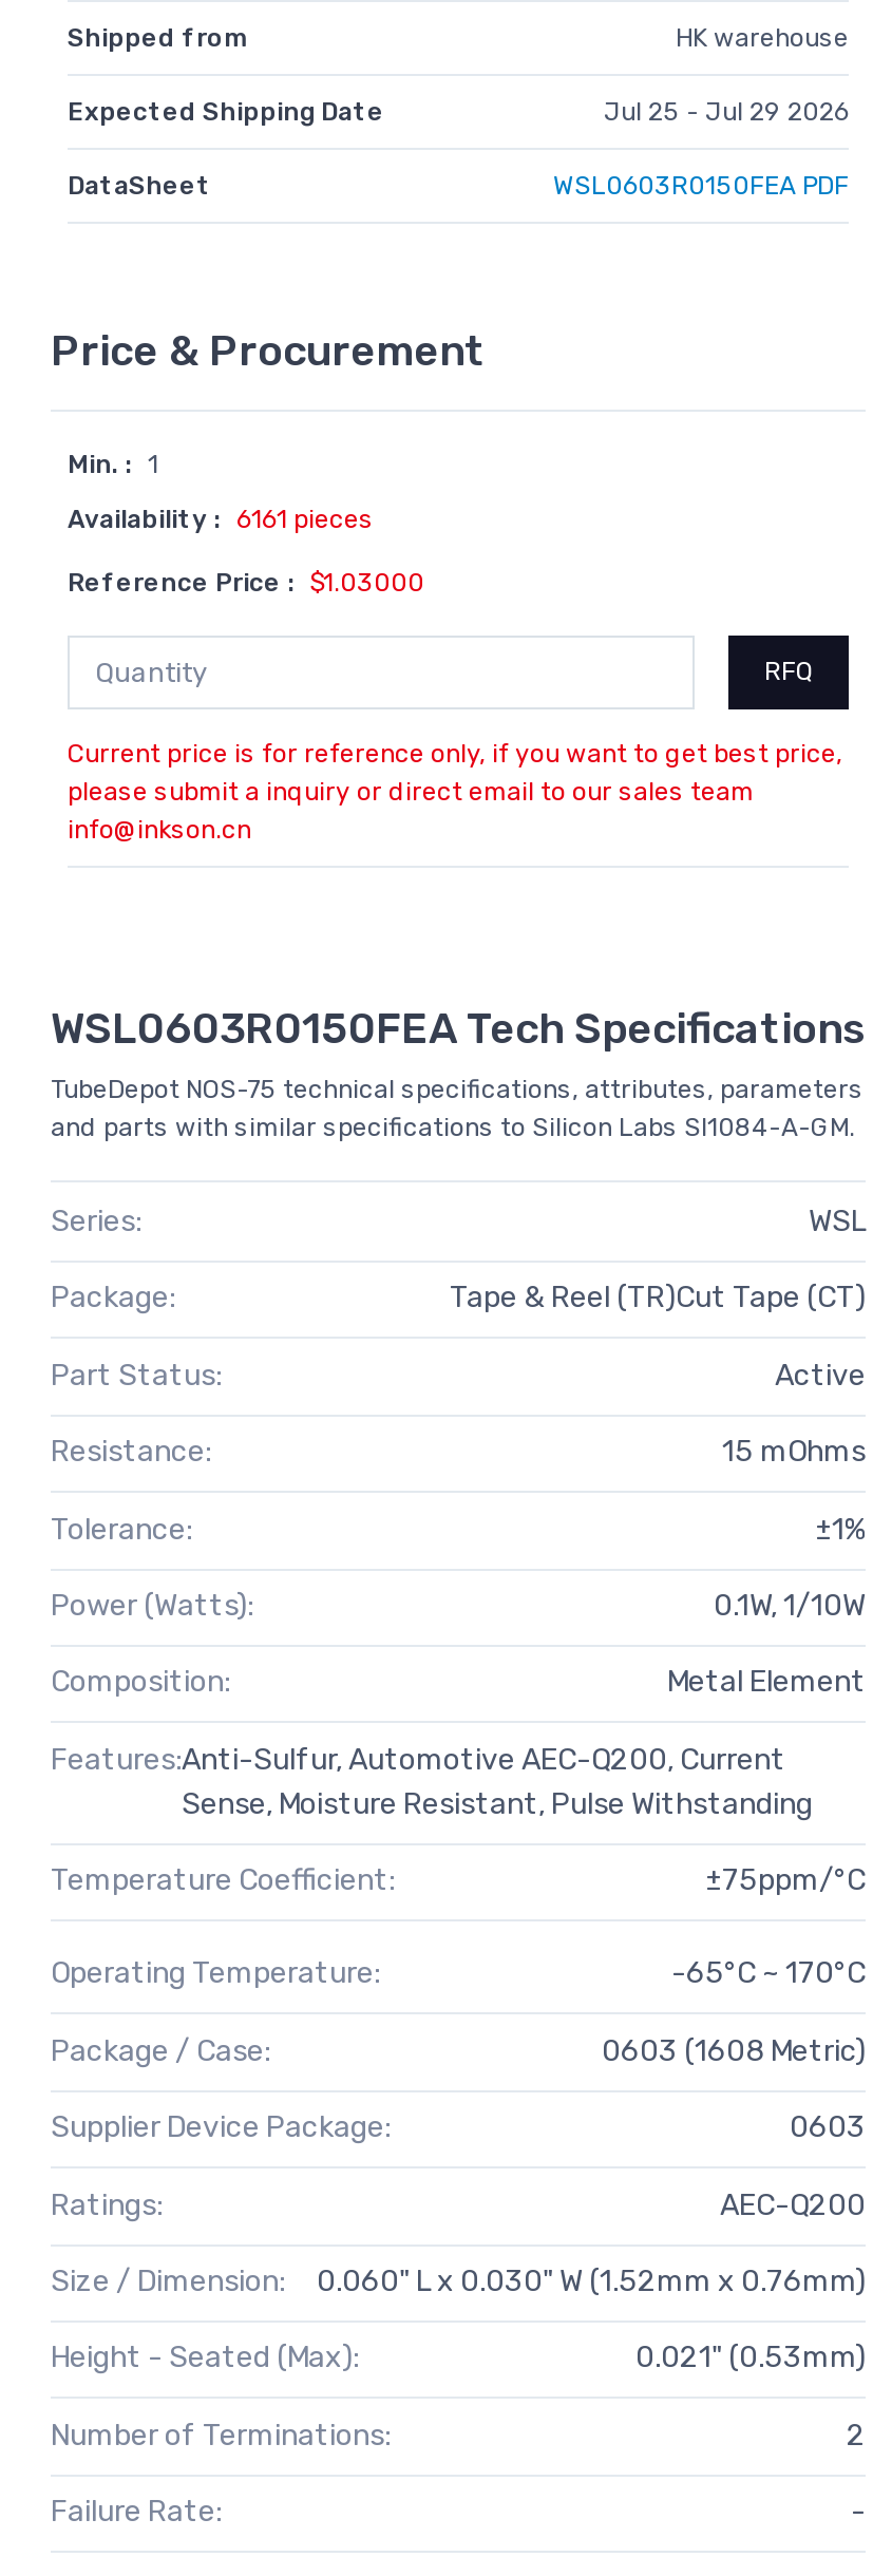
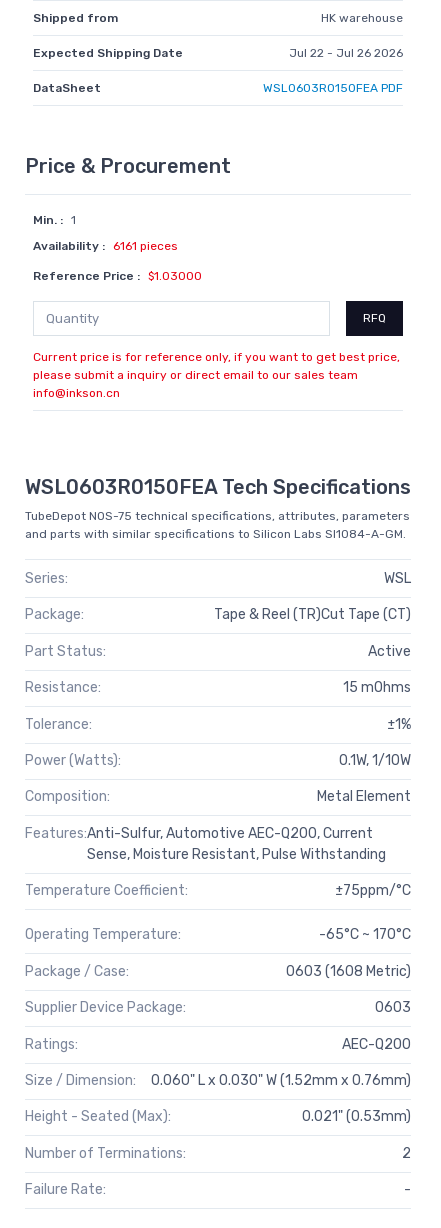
[604,97,849,126] Jul 25 - Jul 29 2026 -> [289,46,403,60] Jul 22 - Jul 26 2026

